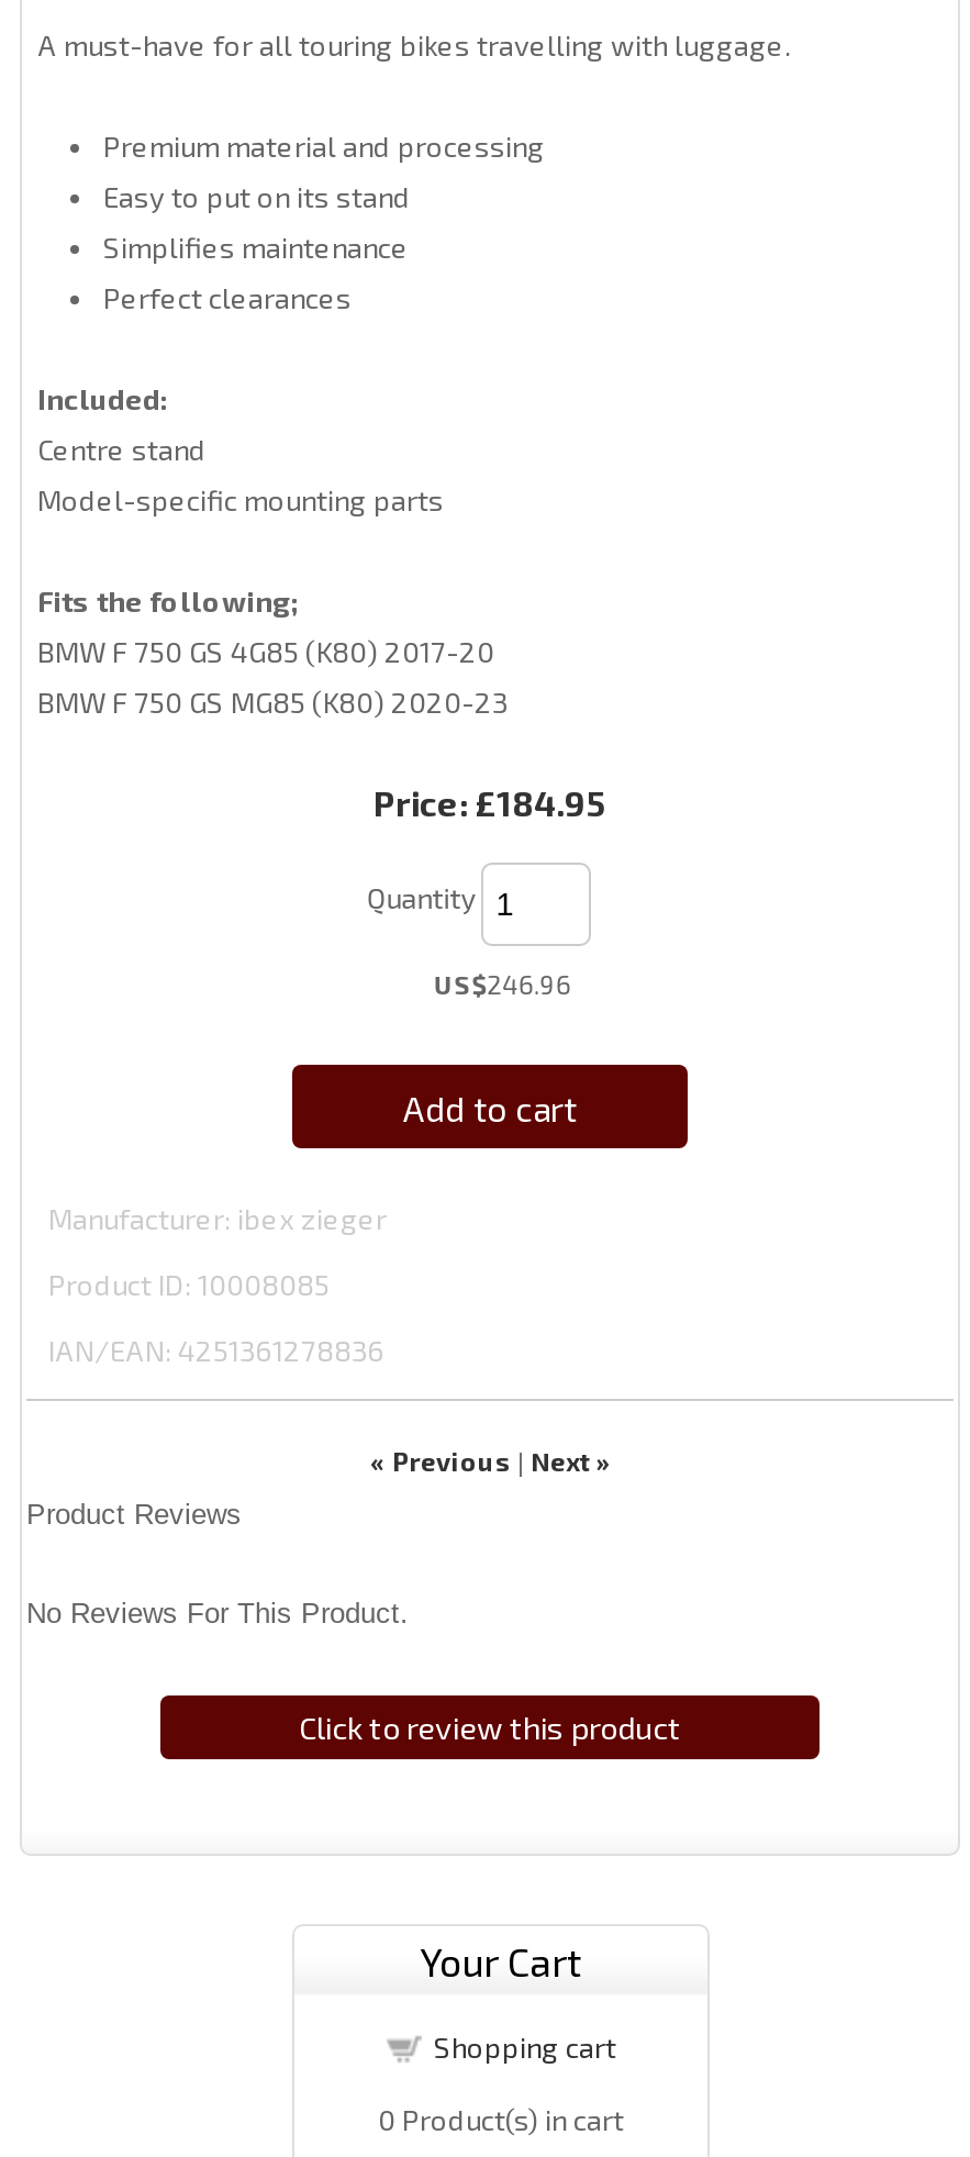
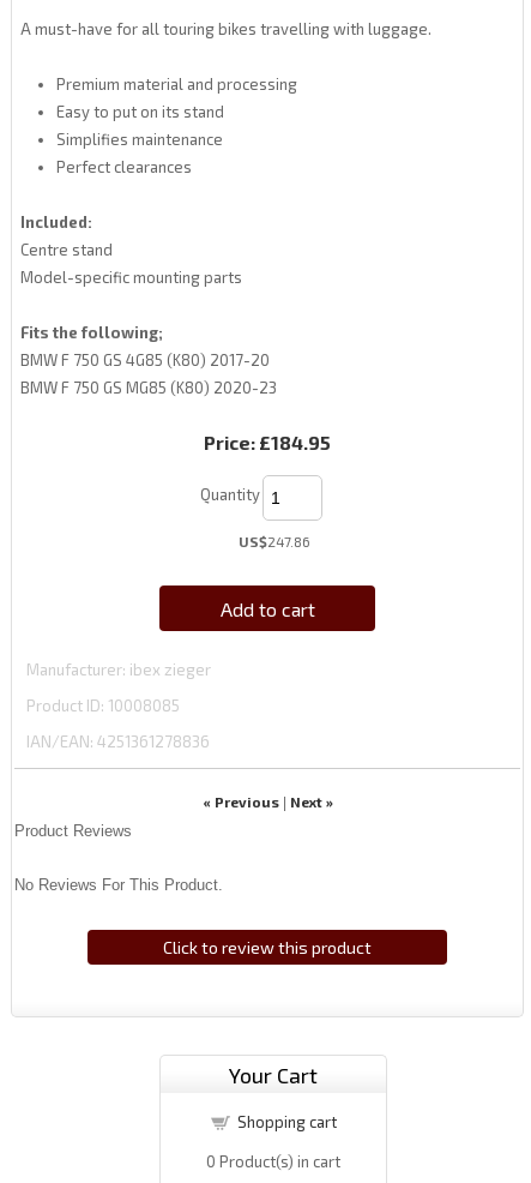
[435,969,571,999] US$246.96 -> [238,533,310,550] US$247.86

